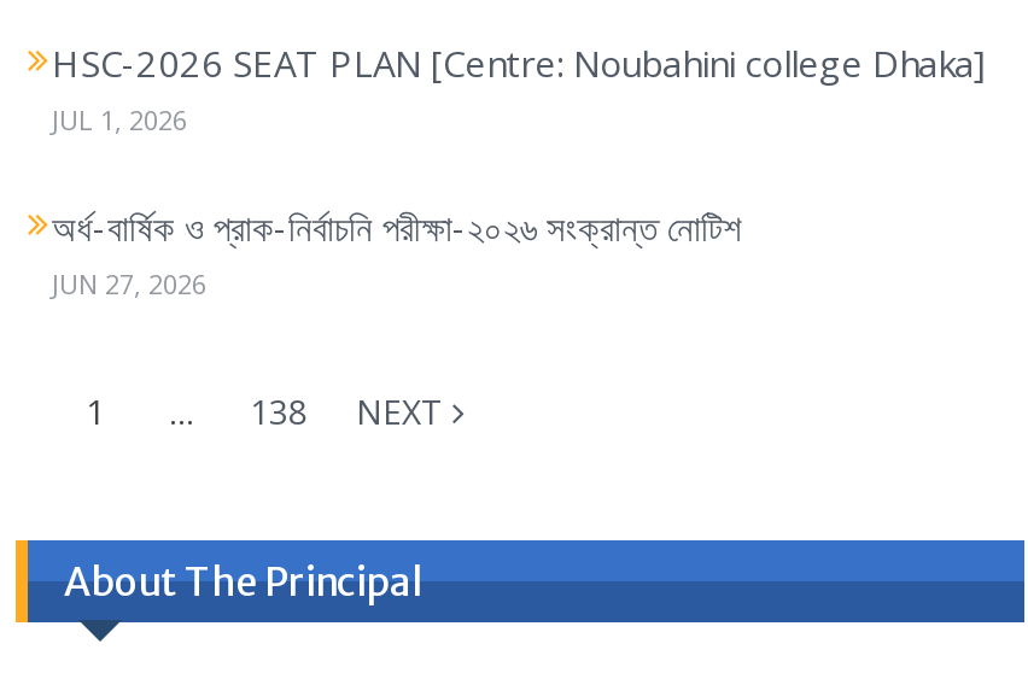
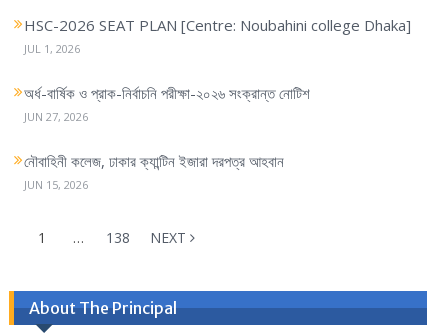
none -> [24,151,284,192] নৌবাহিনী কলেজ, ঢাকার ক্যান্টিন ইজারা দরপত্র আহবান | JUN 15, 2026

